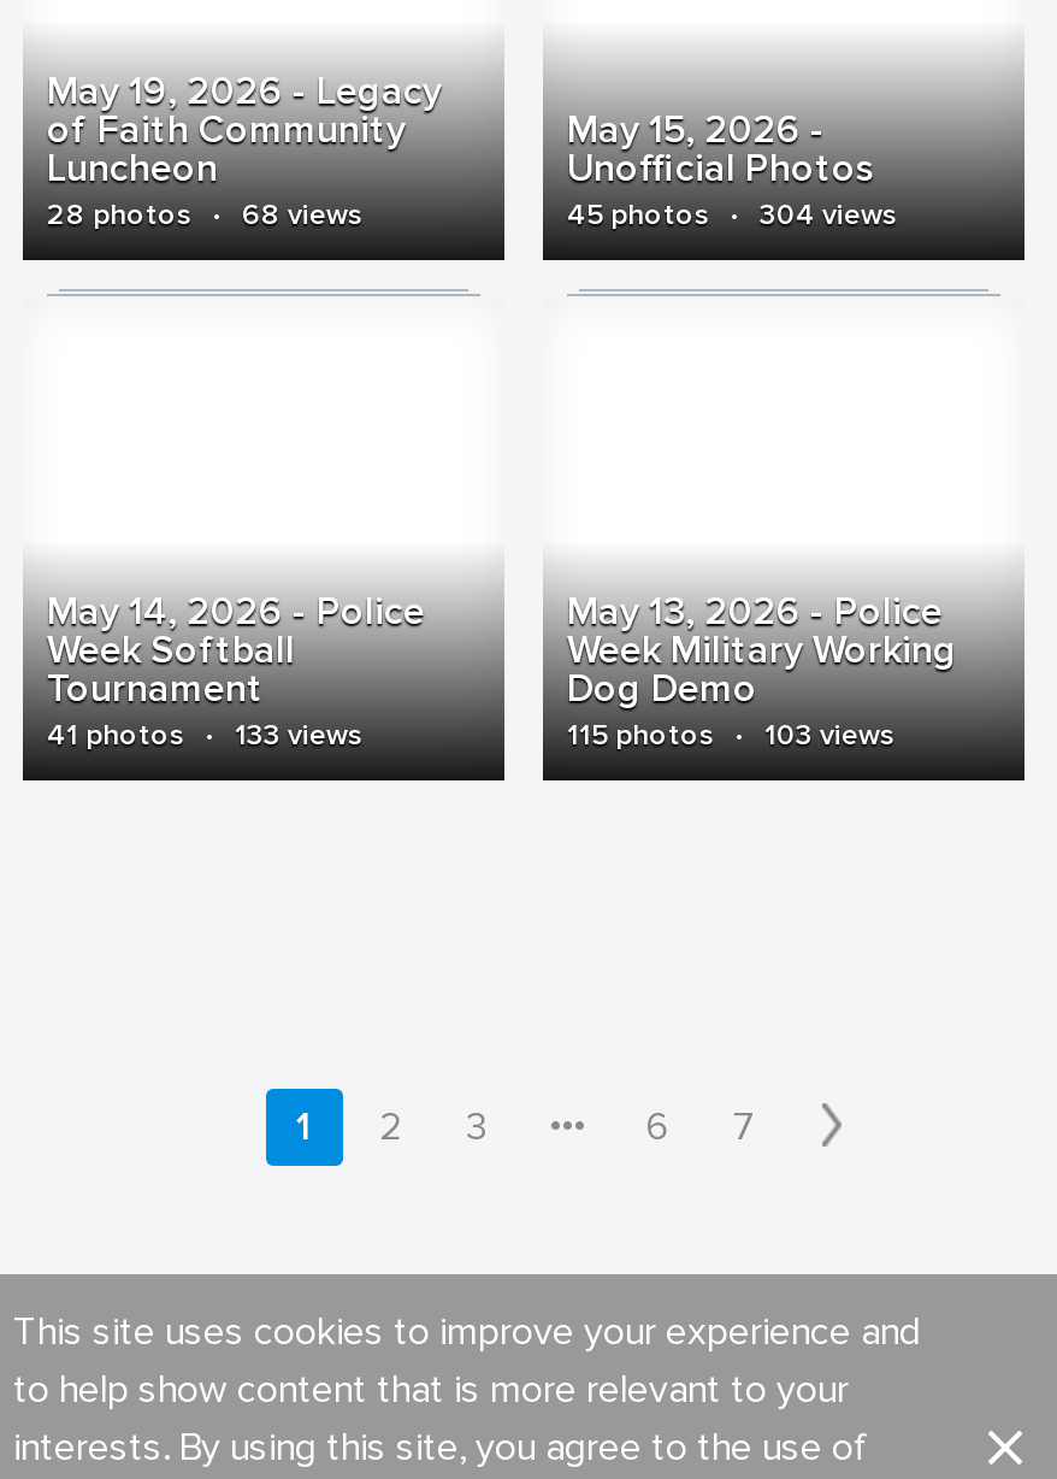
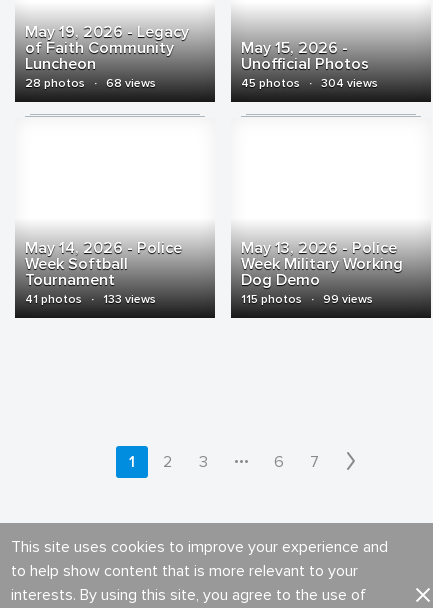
[567,718,894,754] 115 photos · 103 views -> [241,292,373,307] 115 photos · 99 views

